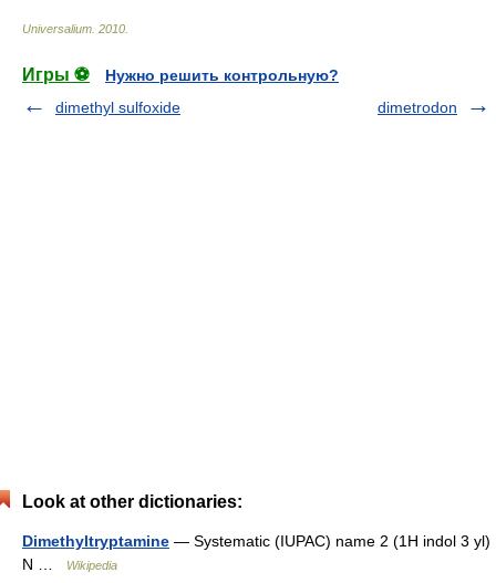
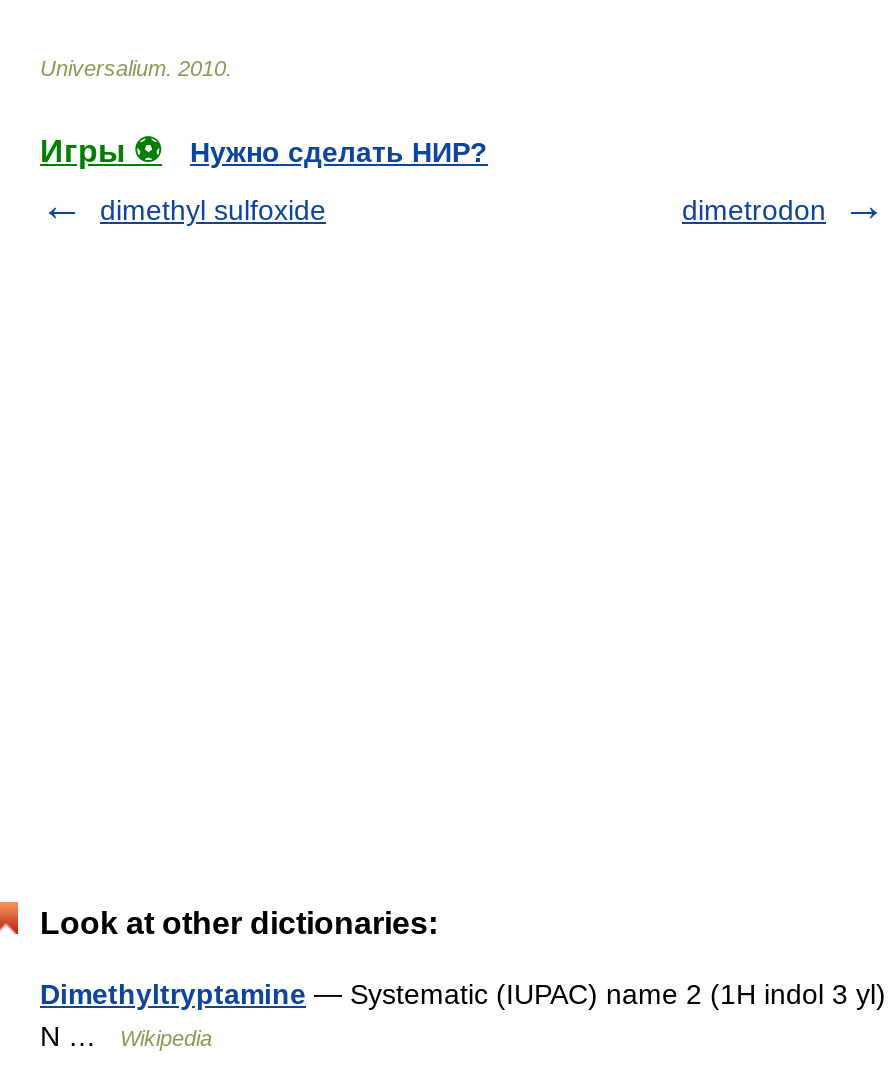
[105,66,339,84] Нужно решить контрольную? -> [190,136,488,168] Нужно сделать НИР?

